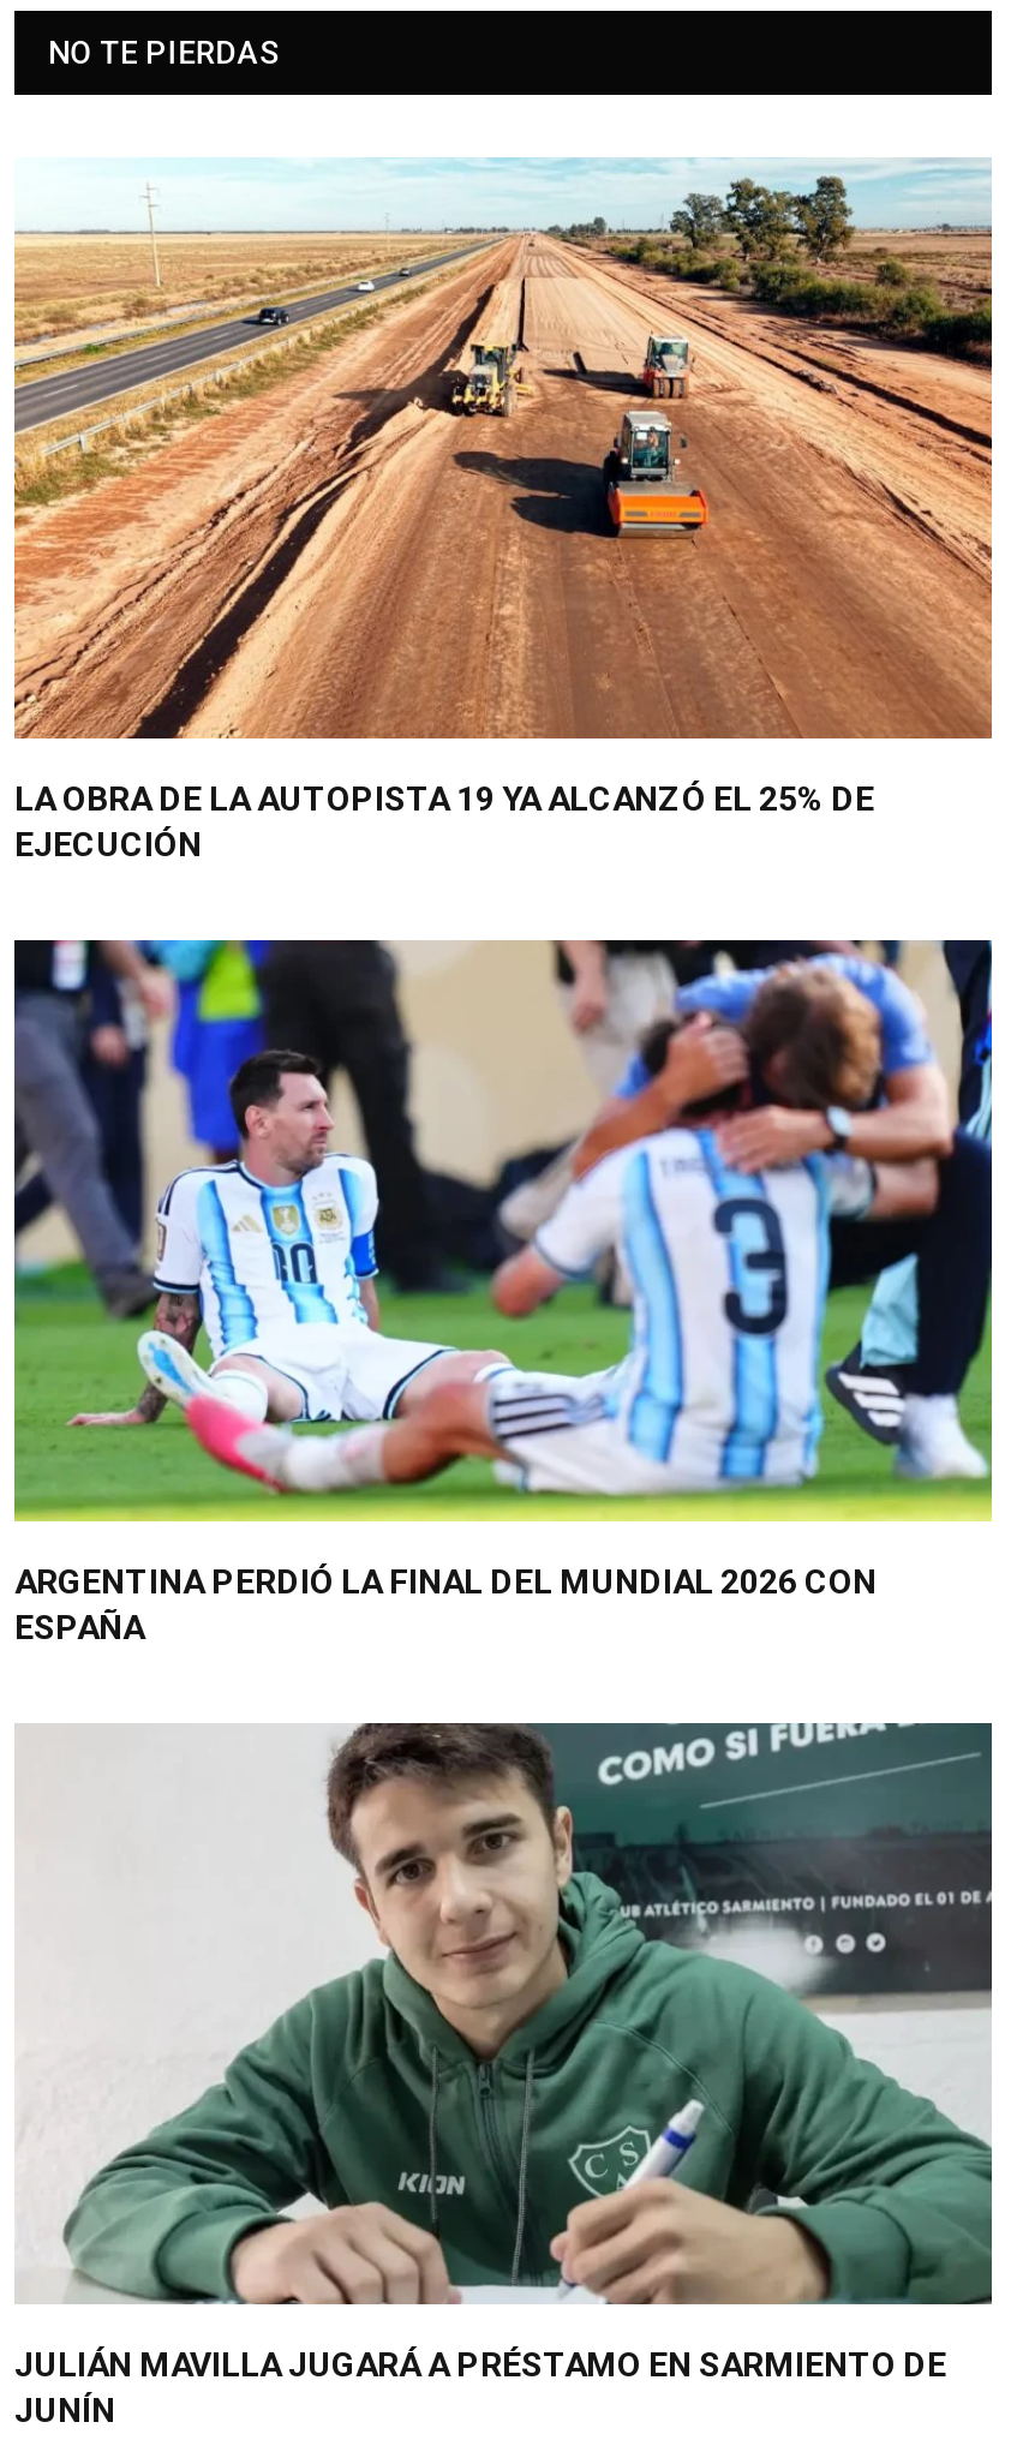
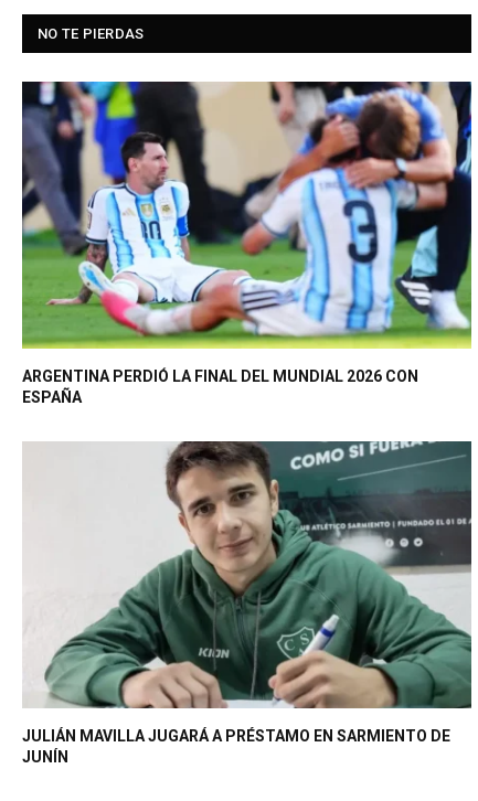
[12,157,994,863] [image] | LA OBRA DE LA AUTOPISTA 19 YA ALCANZÓ EL 25% DE | EJECUCIÓN -> none

